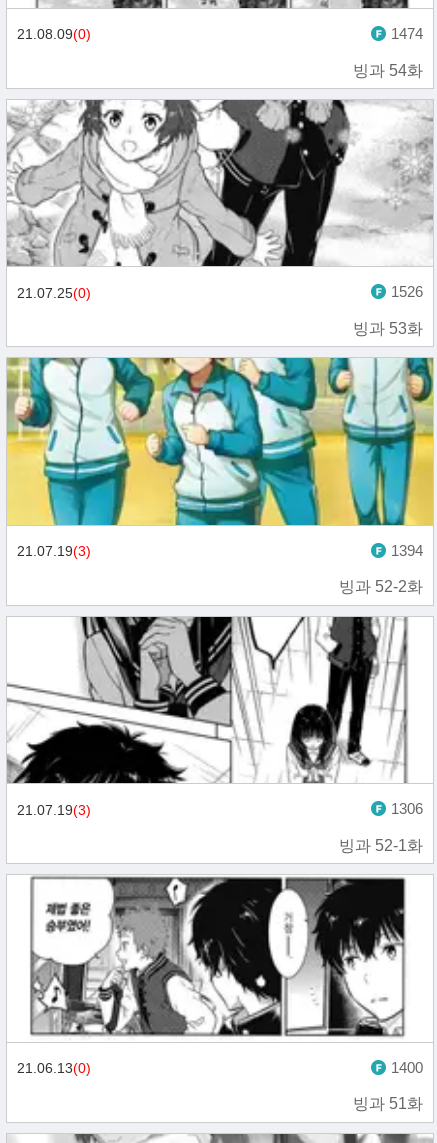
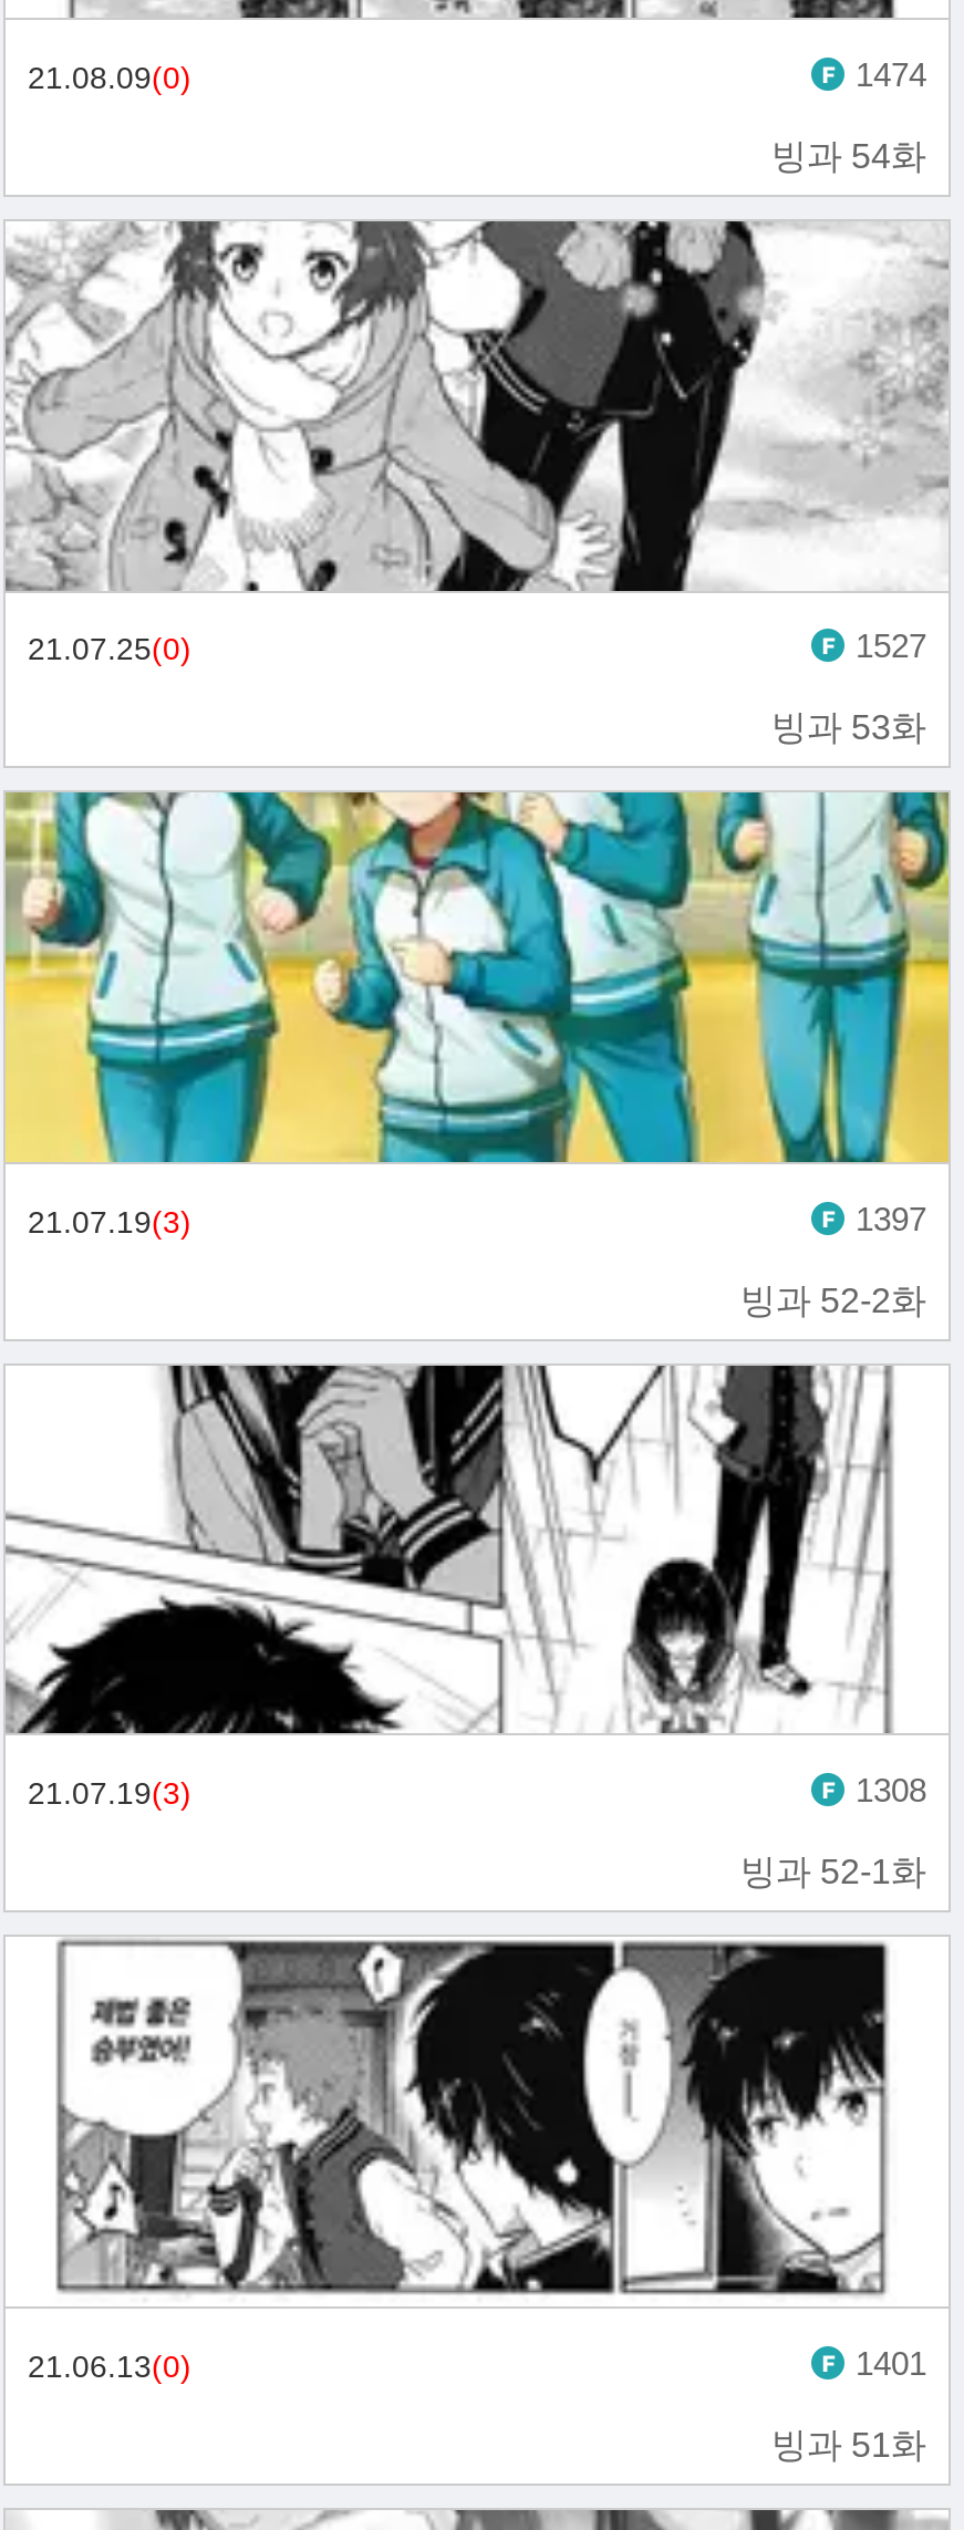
[391,283,423,300] 1526 -> [856,627,926,664] 1527
[391,542,423,559] 1394 -> [856,1199,926,1237] 1397
[391,800,423,817] 1306 -> [856,1771,926,1809] 1308
[391,1059,423,1076] 1400 -> [856,2343,926,2381] 1401

